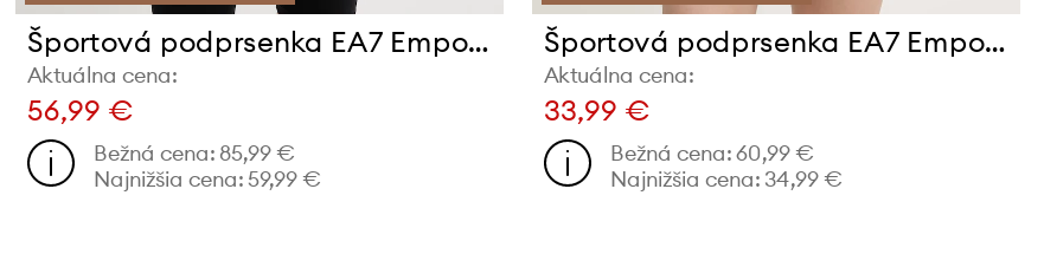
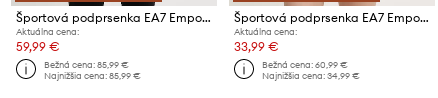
[27,91,134,127] 56,99 € -> [16,39,60,54] 59,99 €
[94,166,321,192] Najnižšia cena: 59,99 € -> [44,70,141,81] Najnižšia cena: 85,99 €

